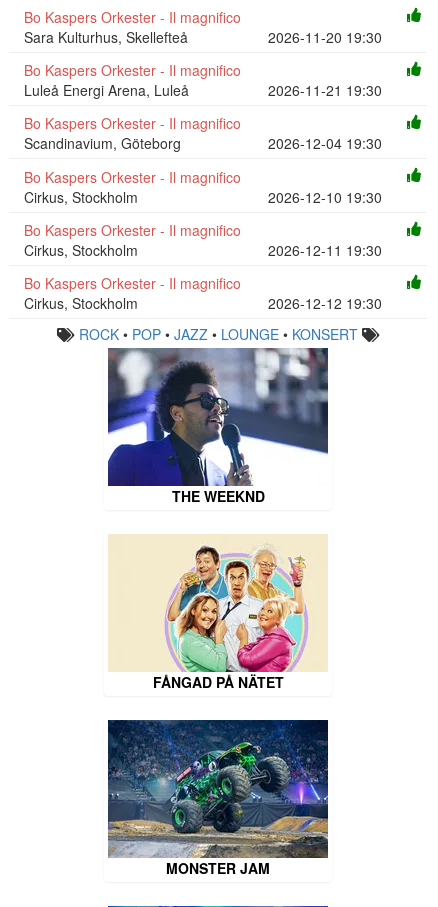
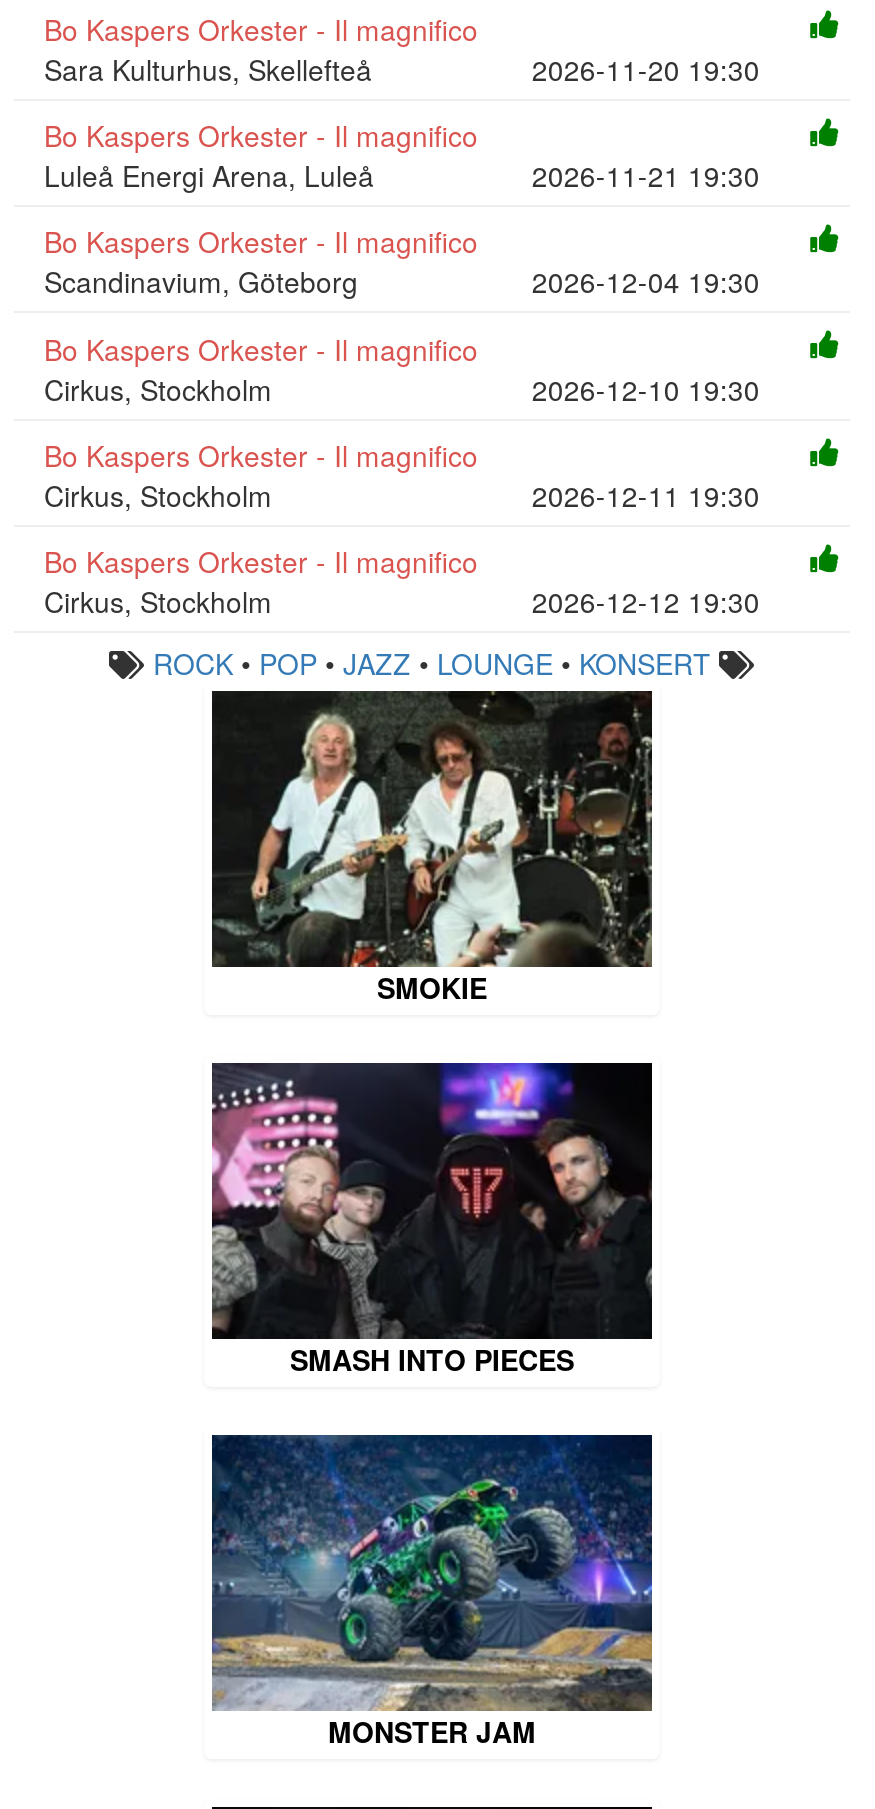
[107,347,329,506] [image] | THE WEEKND -> [210,689,654,1008] [image] | SMOKIE
[108,534,328,692] [image] | FÅNGAD PÅ NÄTET -> [210,1061,654,1380] [image] | SMASH INTO PIECES

